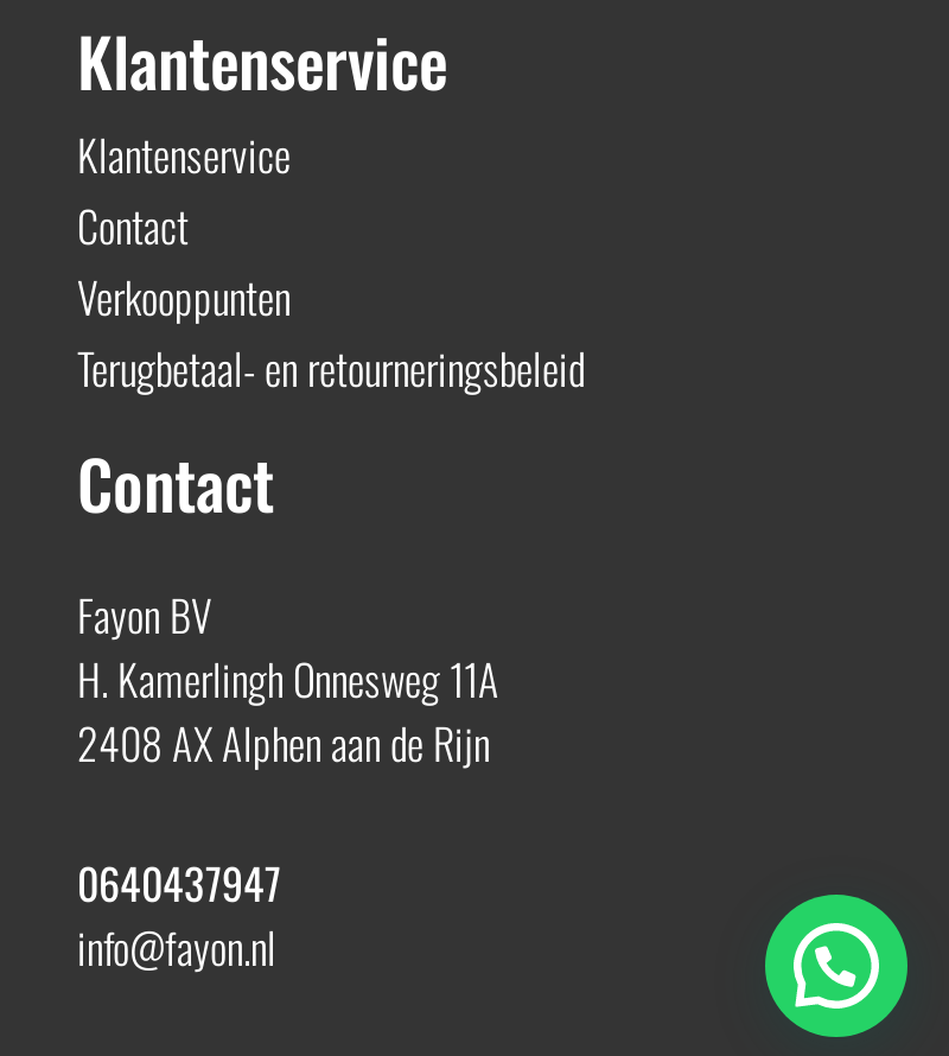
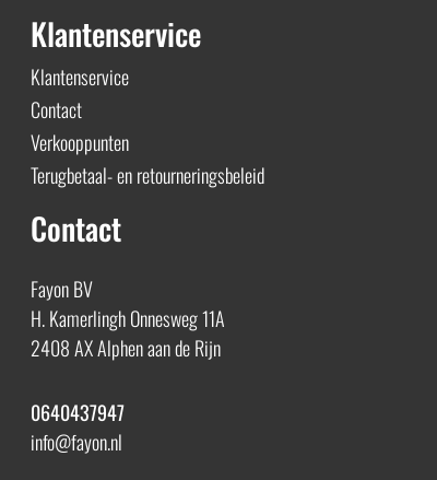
[763,892,910,1039] [image] -> none

